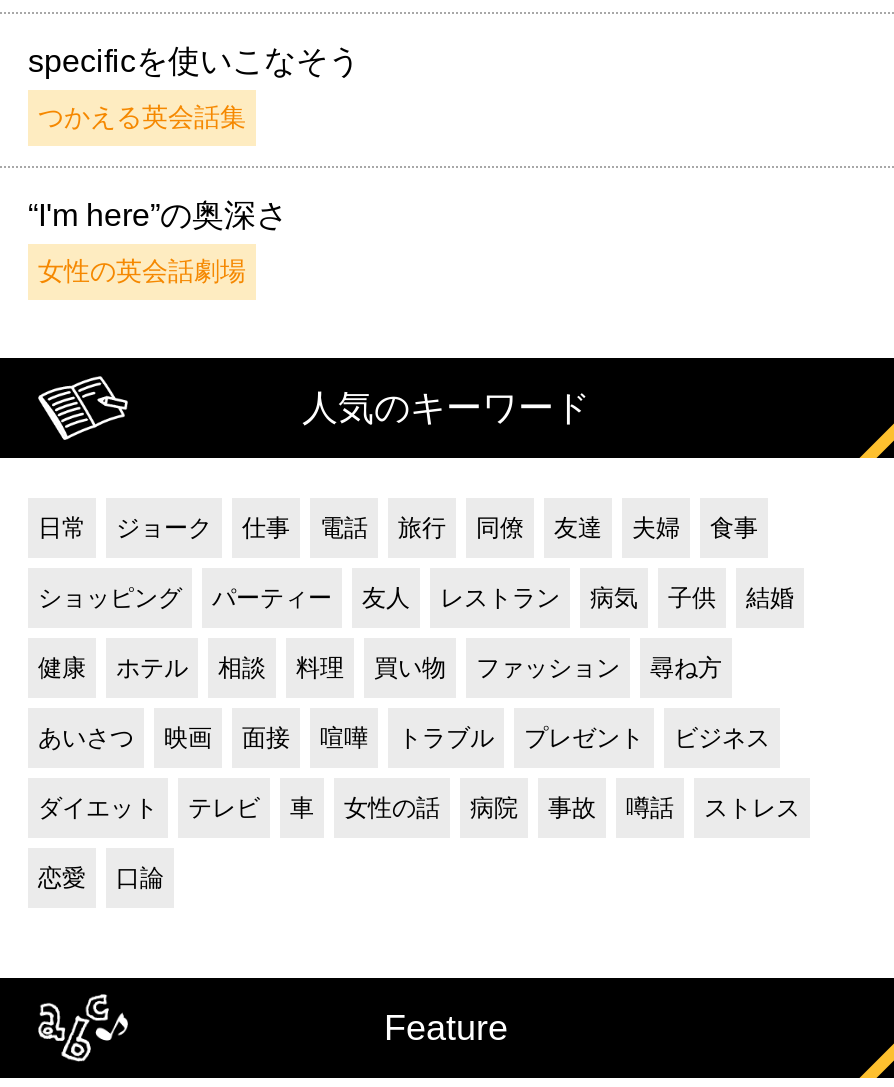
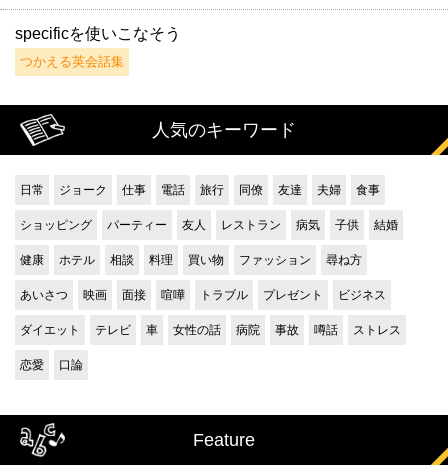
[28,198,288,286] “I'm here”の奥深さ | 女性の英会話劇場 -> none

